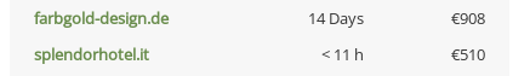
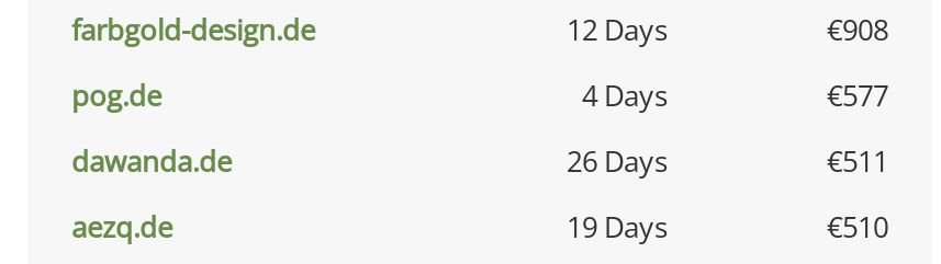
[307,7,363,29] 14 Days -> [567,10,668,49] 12 Days
[34,43,363,65] splendorhotel.it | < 11 h -> [71,76,888,246] pog.de | 4 Days | €577 | dawanda.de | 26 Days | €511 | aezq.de | 19 Days

